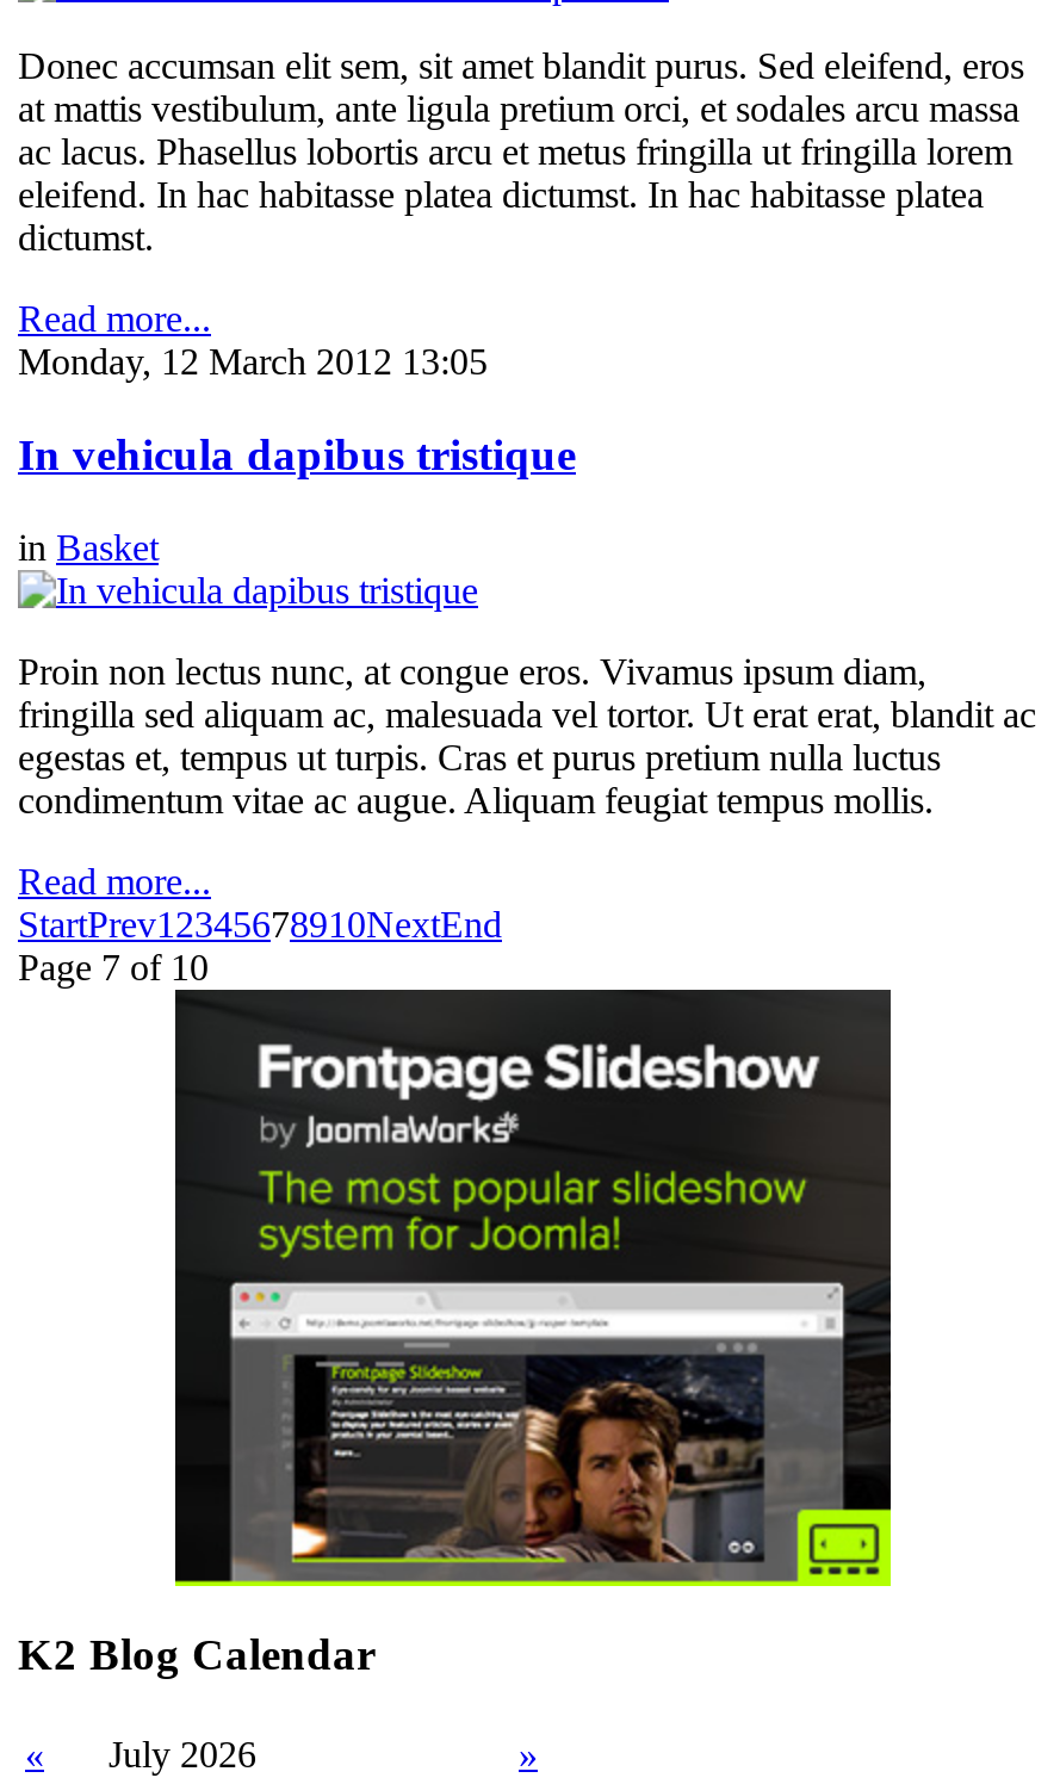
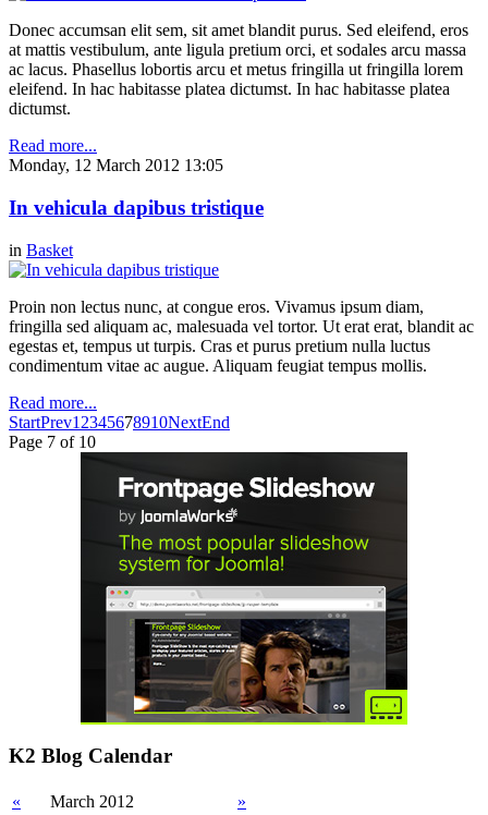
[109,1734,256,1774] July 2026 -> [50,792,134,811] March 2012

